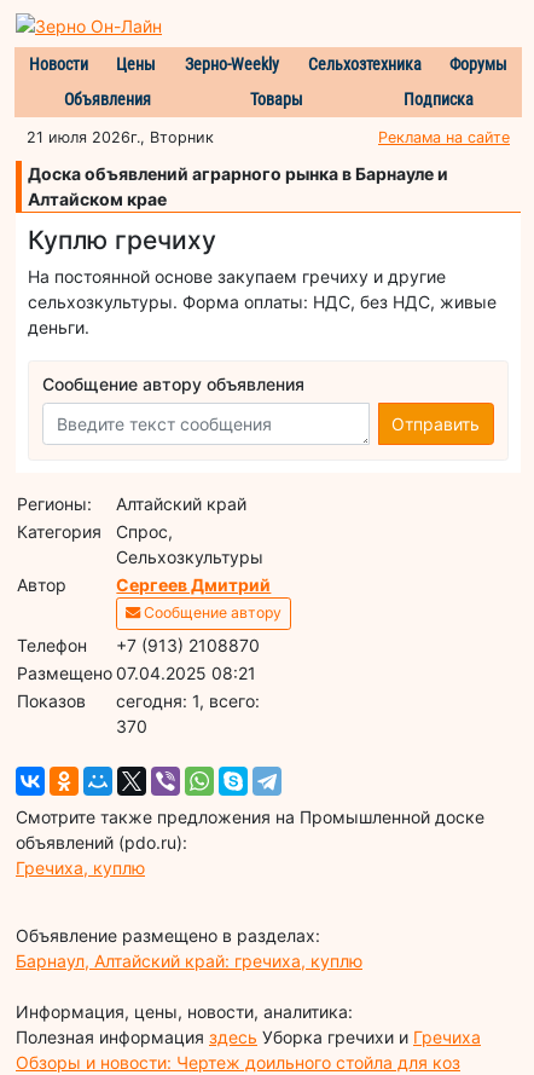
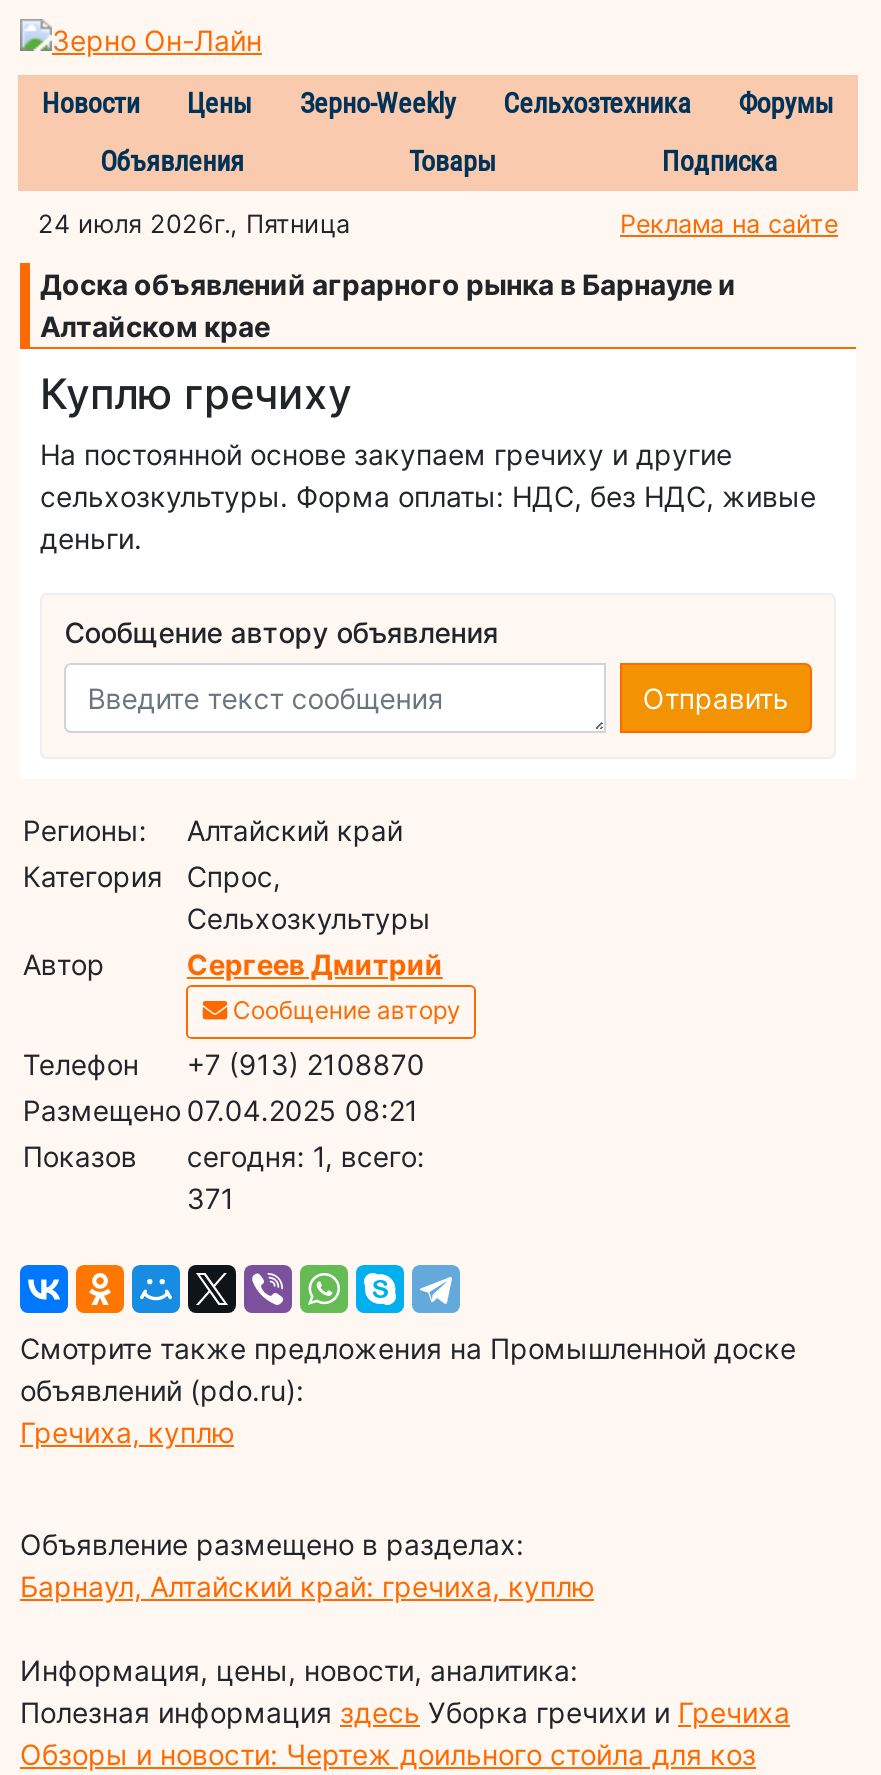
[27,128,214,146] 21 июля 2026г., Вторник -> [38,208,350,238] 24 июля 2026г., Пятница
[116,715,148,736] 370 -> [187,1180,235,1214] 371

